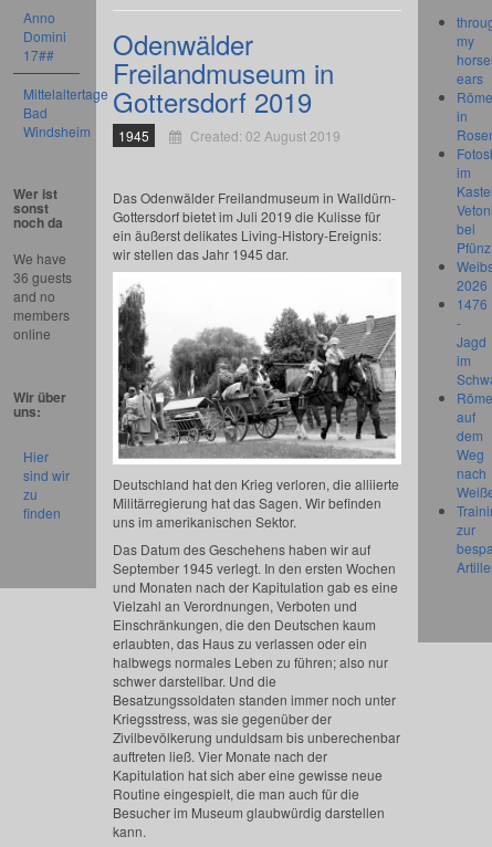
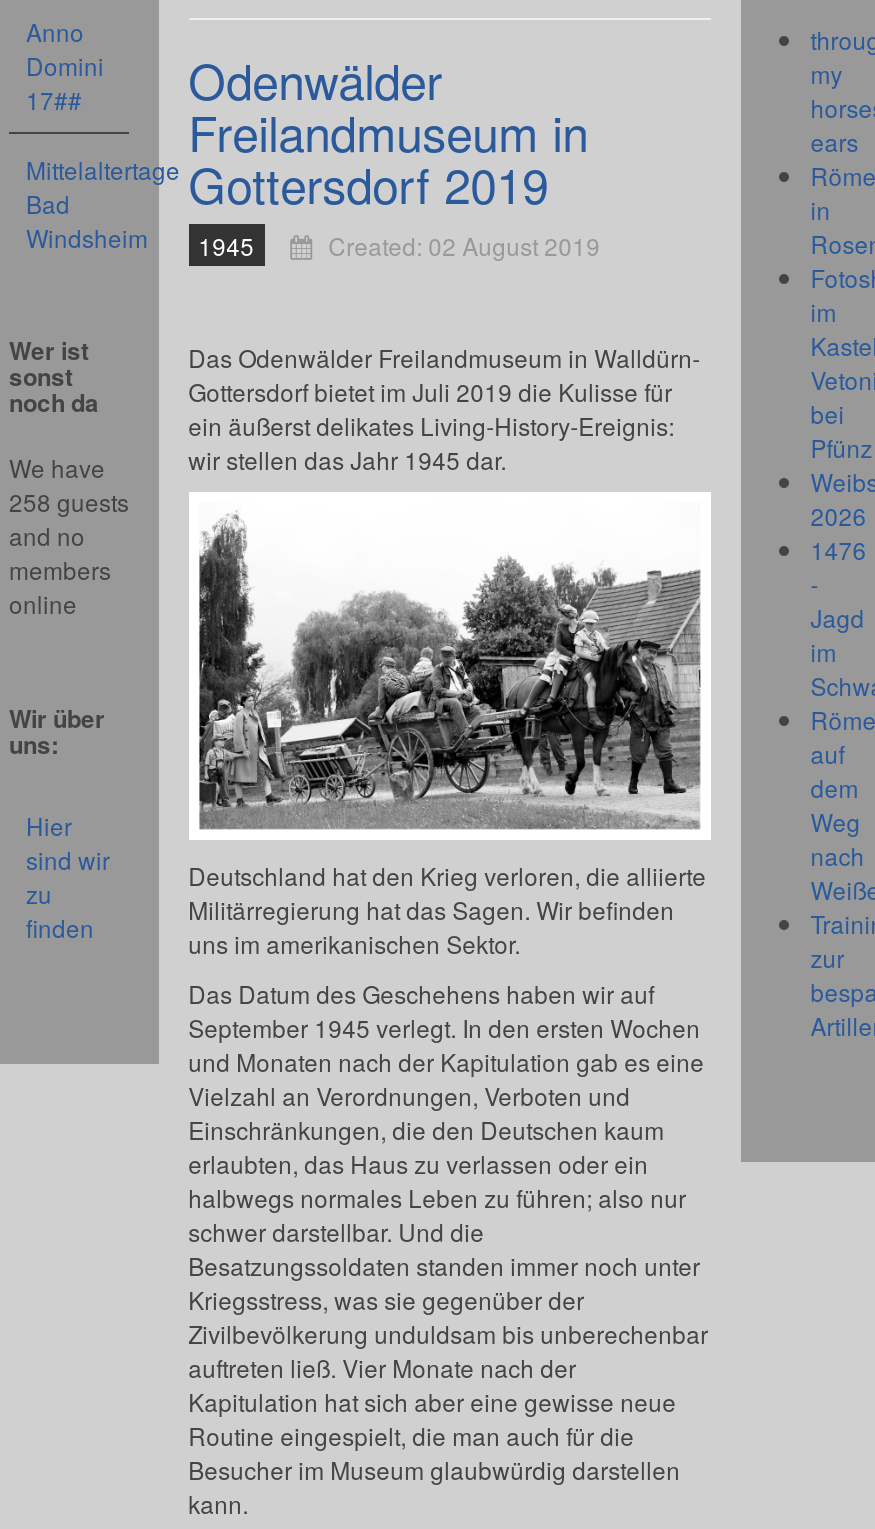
[13,268,72,286] 36 guests -> [9,484,129,518] 258 guests

